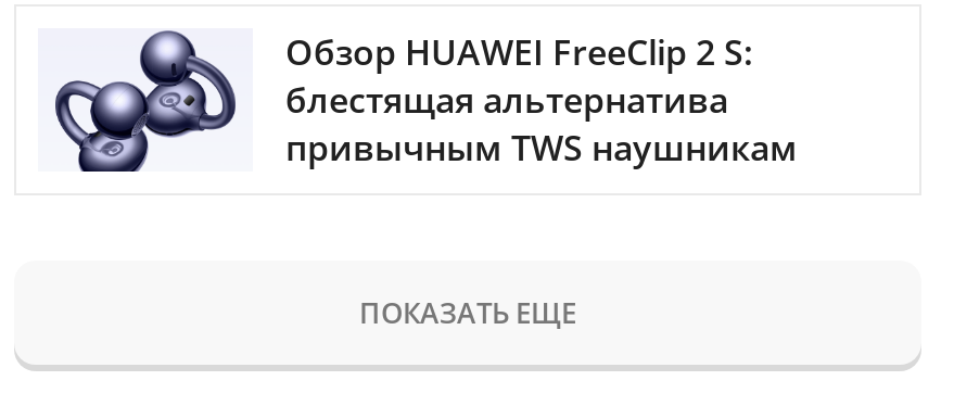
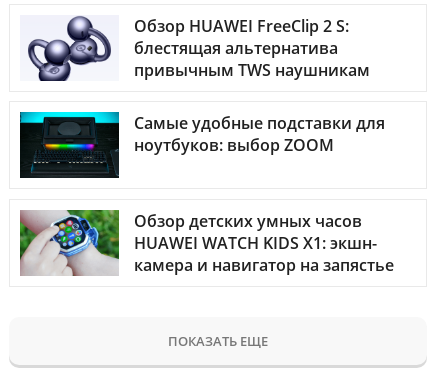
none -> [19,111,394,275] [image] | Самые удобные подставки для | ноутбуков: выбор ZOOM | Обзор детских умных часов | HUAWEI WATCH KIDS X1: экшн- | камера и навигатор на запястье
none -> [19,209,120,277] [image]

